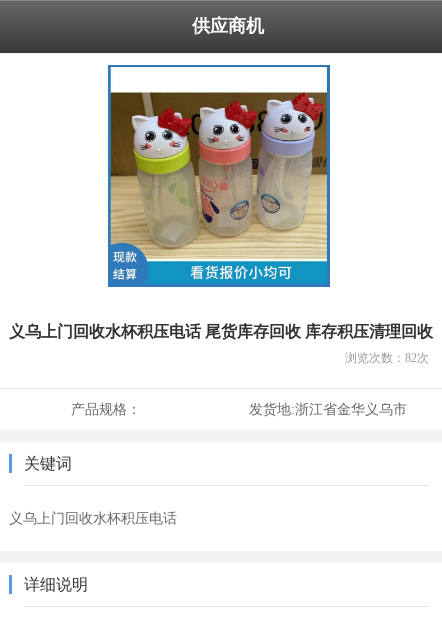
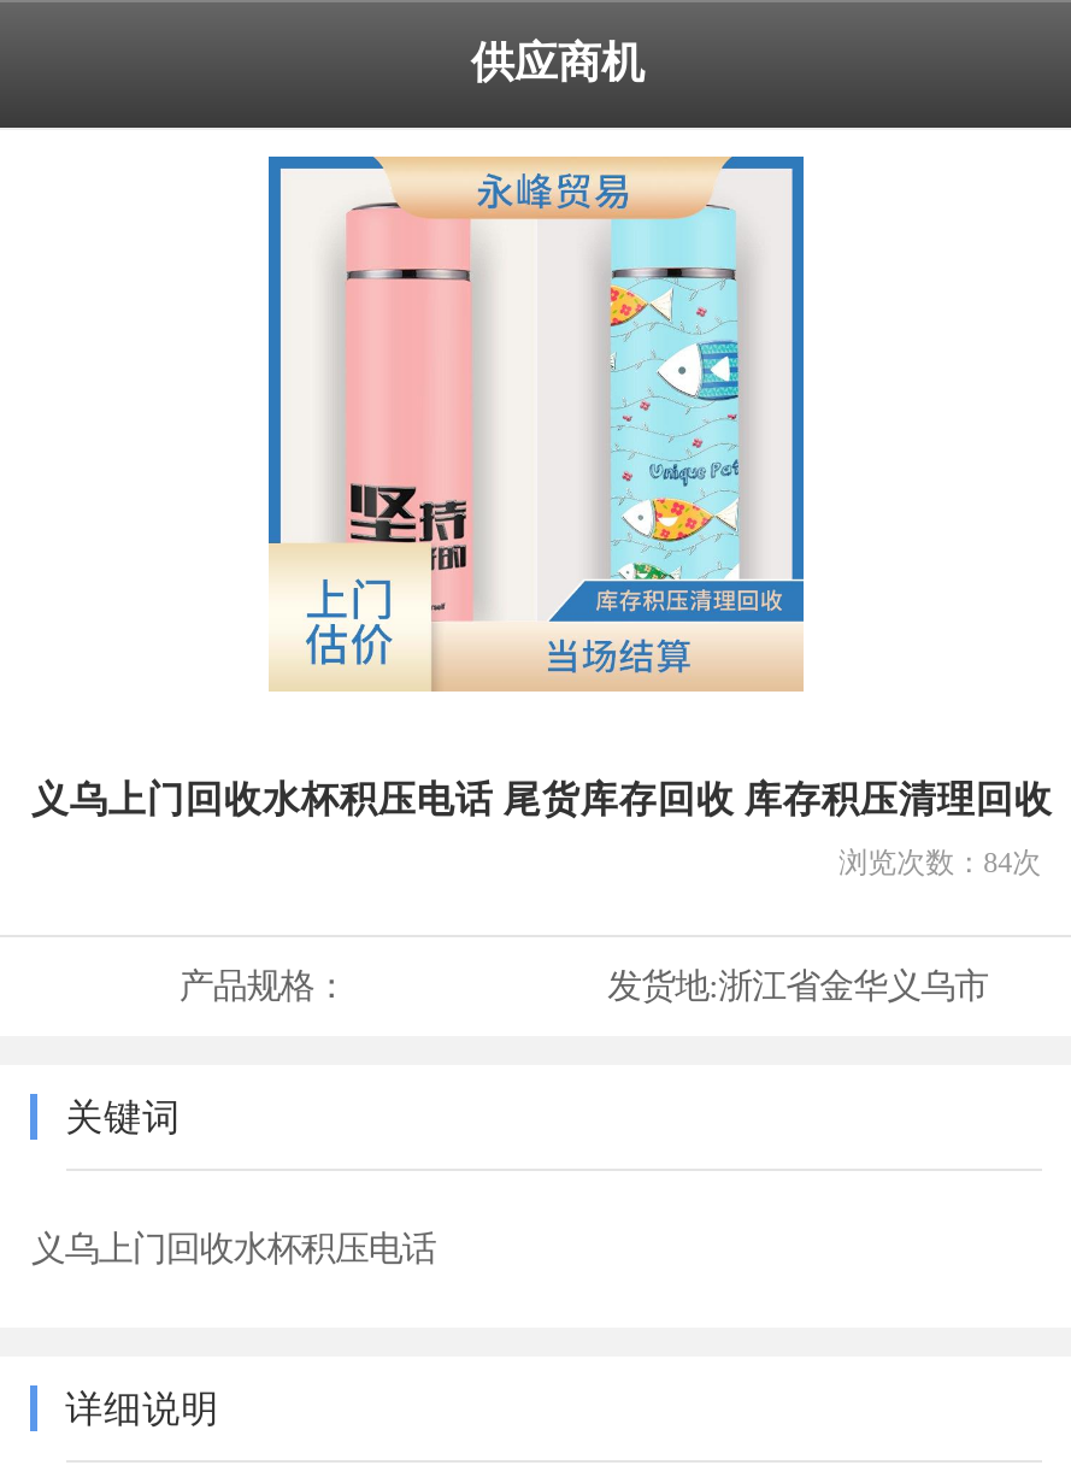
[107,64,331,288] [image] -> [269,154,806,694] [image]
[345,351,429,365] 浏览次数：82次 -> [839,845,1041,879] 浏览次数：84次

